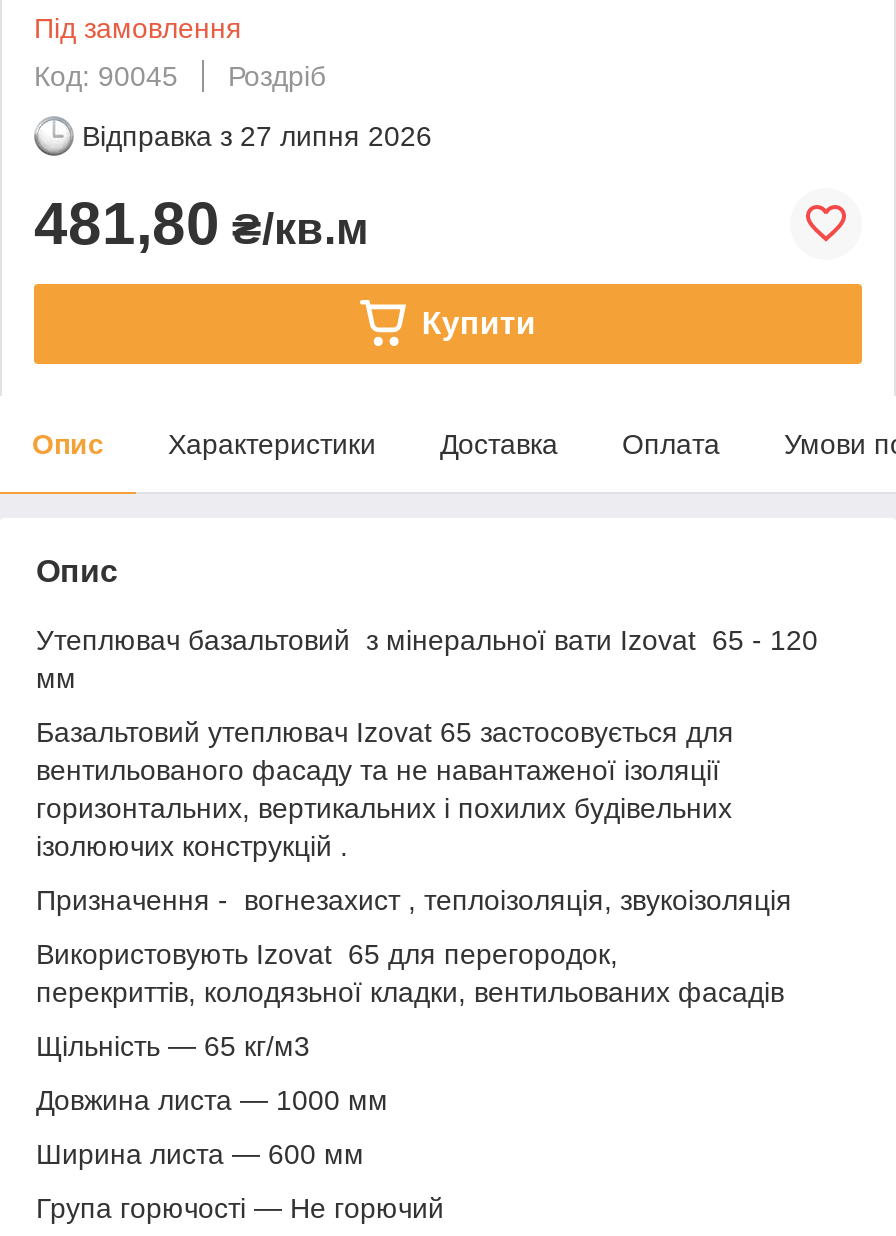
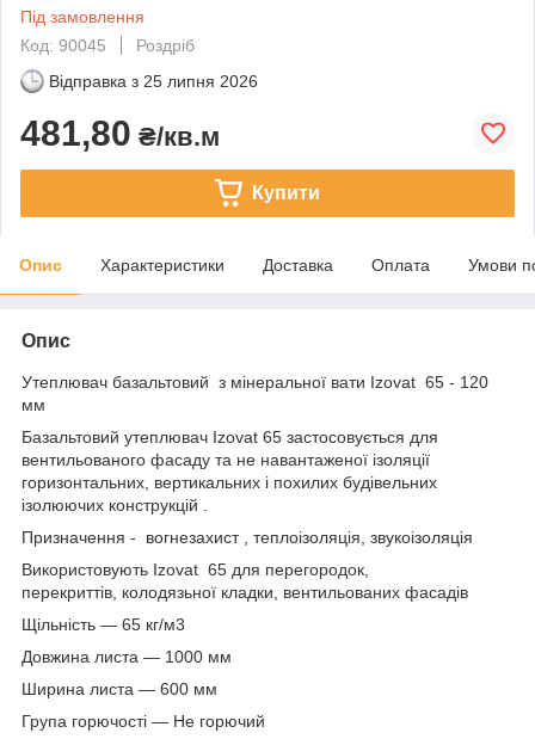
[82,120,432,152] Відправка з 27 липня 2026 -> [49,71,258,90] Відправка з 25 липня 2026

